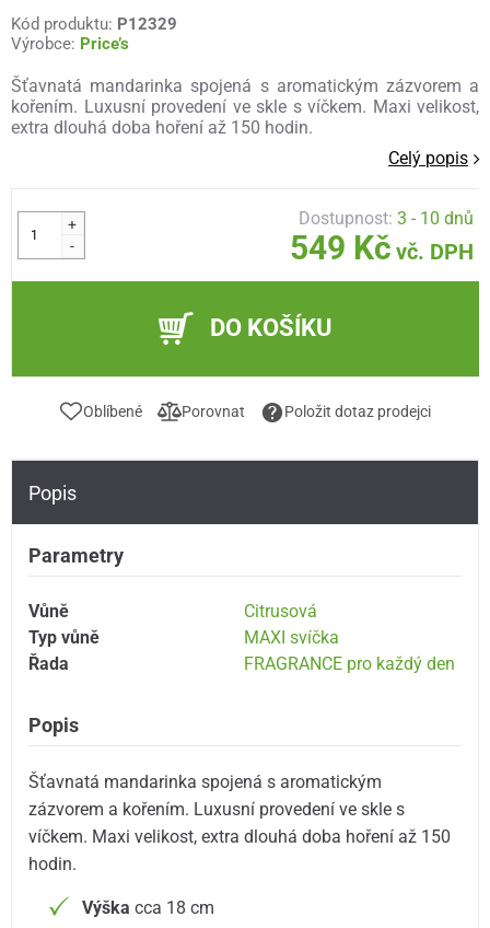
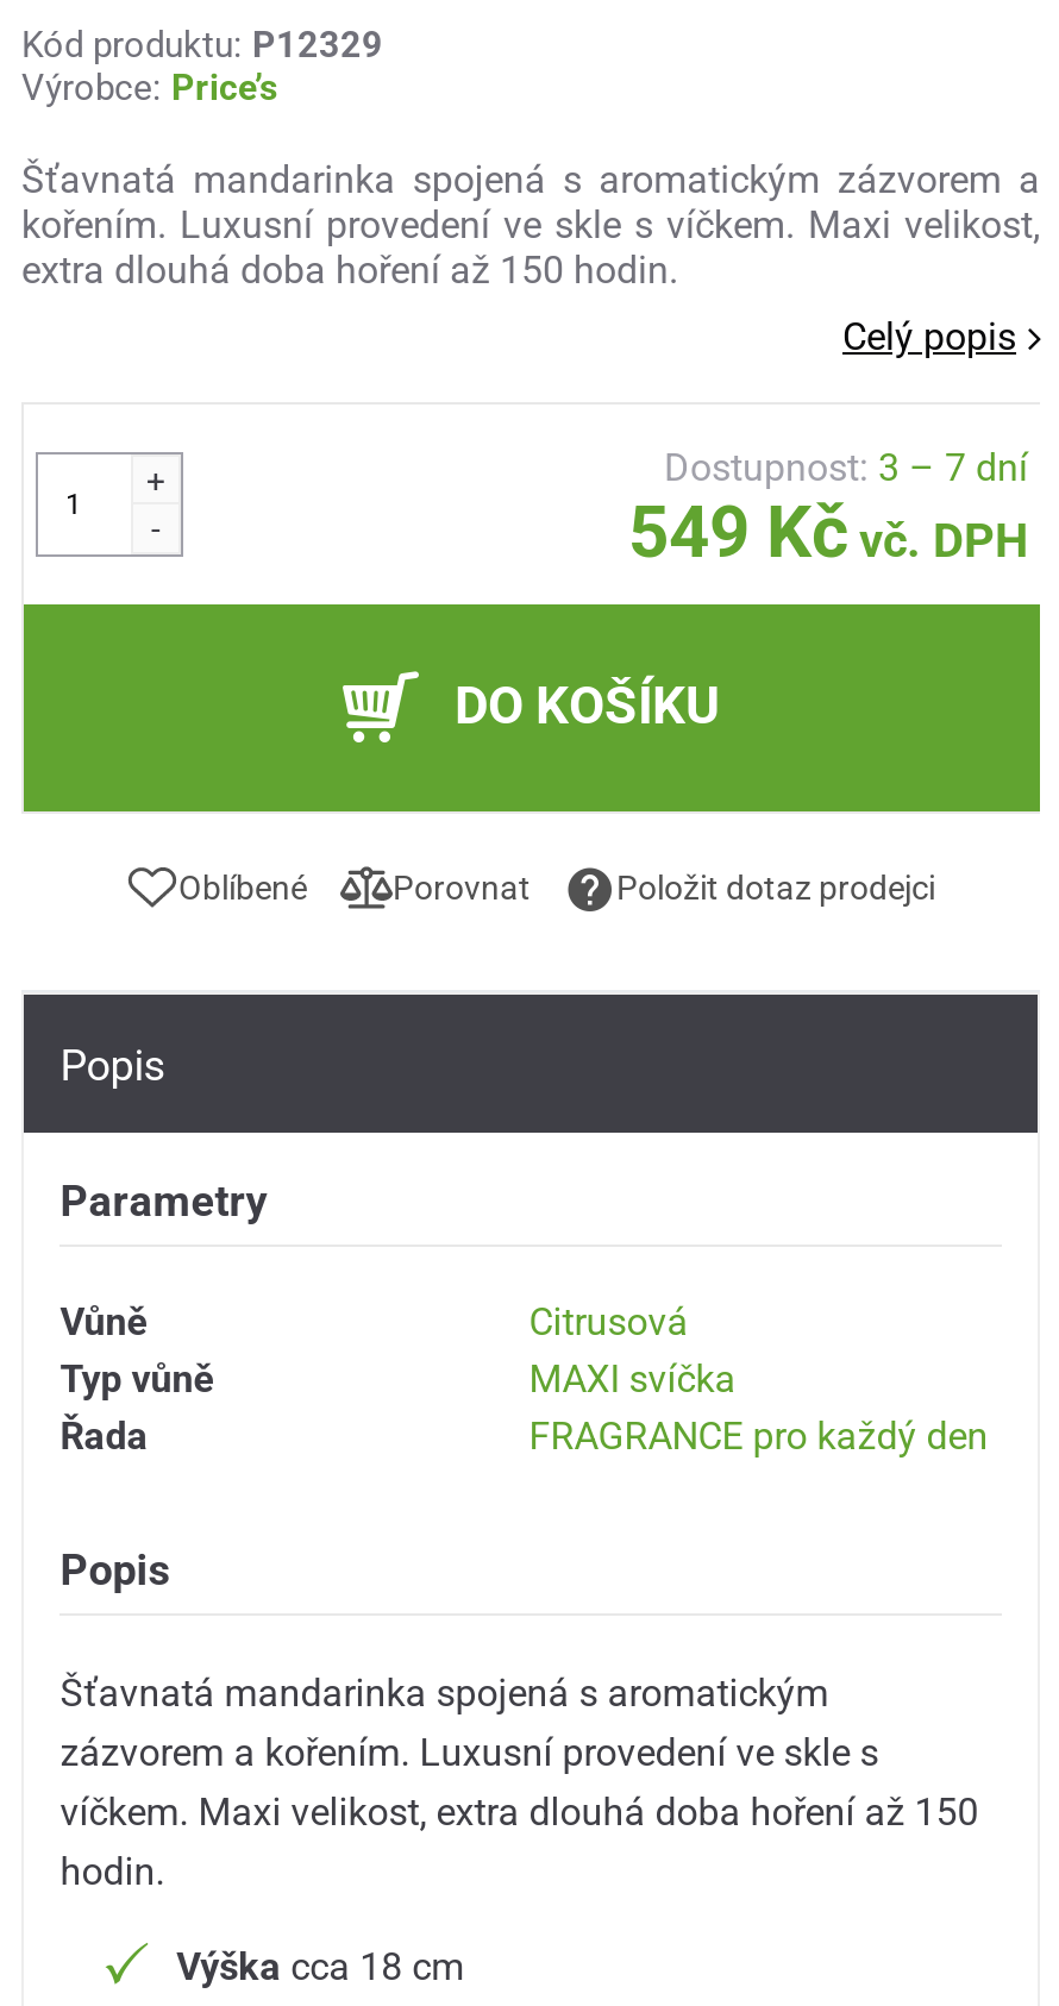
[299,208,474,229] Dostupnost: 3 - 10 dnů -> [664,445,1028,491] Dostupnost: 3 – 7 dní

